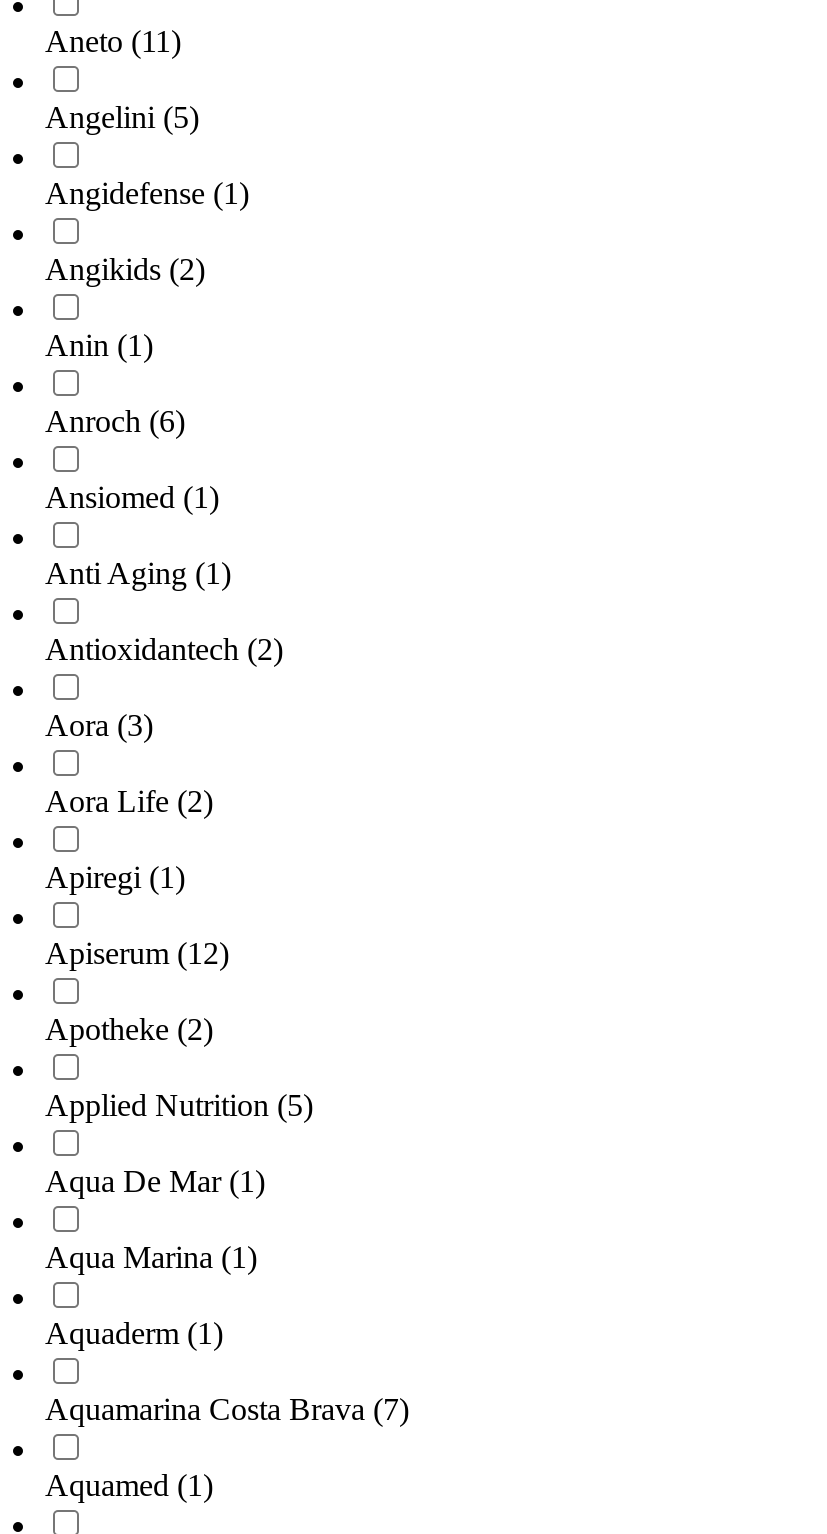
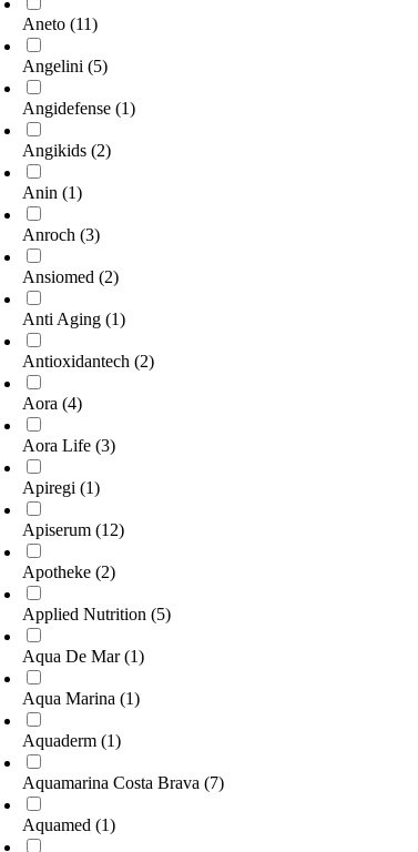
[45,404,185,438] Anroch (6) -> [22,225,100,244] Anroch (3)
[45,480,219,514] Ansiomed (1) -> [22,268,119,286] Ansiomed (2)
[45,708,153,742] Aora (3) -> [22,394,82,413] Aora (4)
[45,784,213,818] Aora Life (2) -> [22,436,115,455] Aora Life (3)

